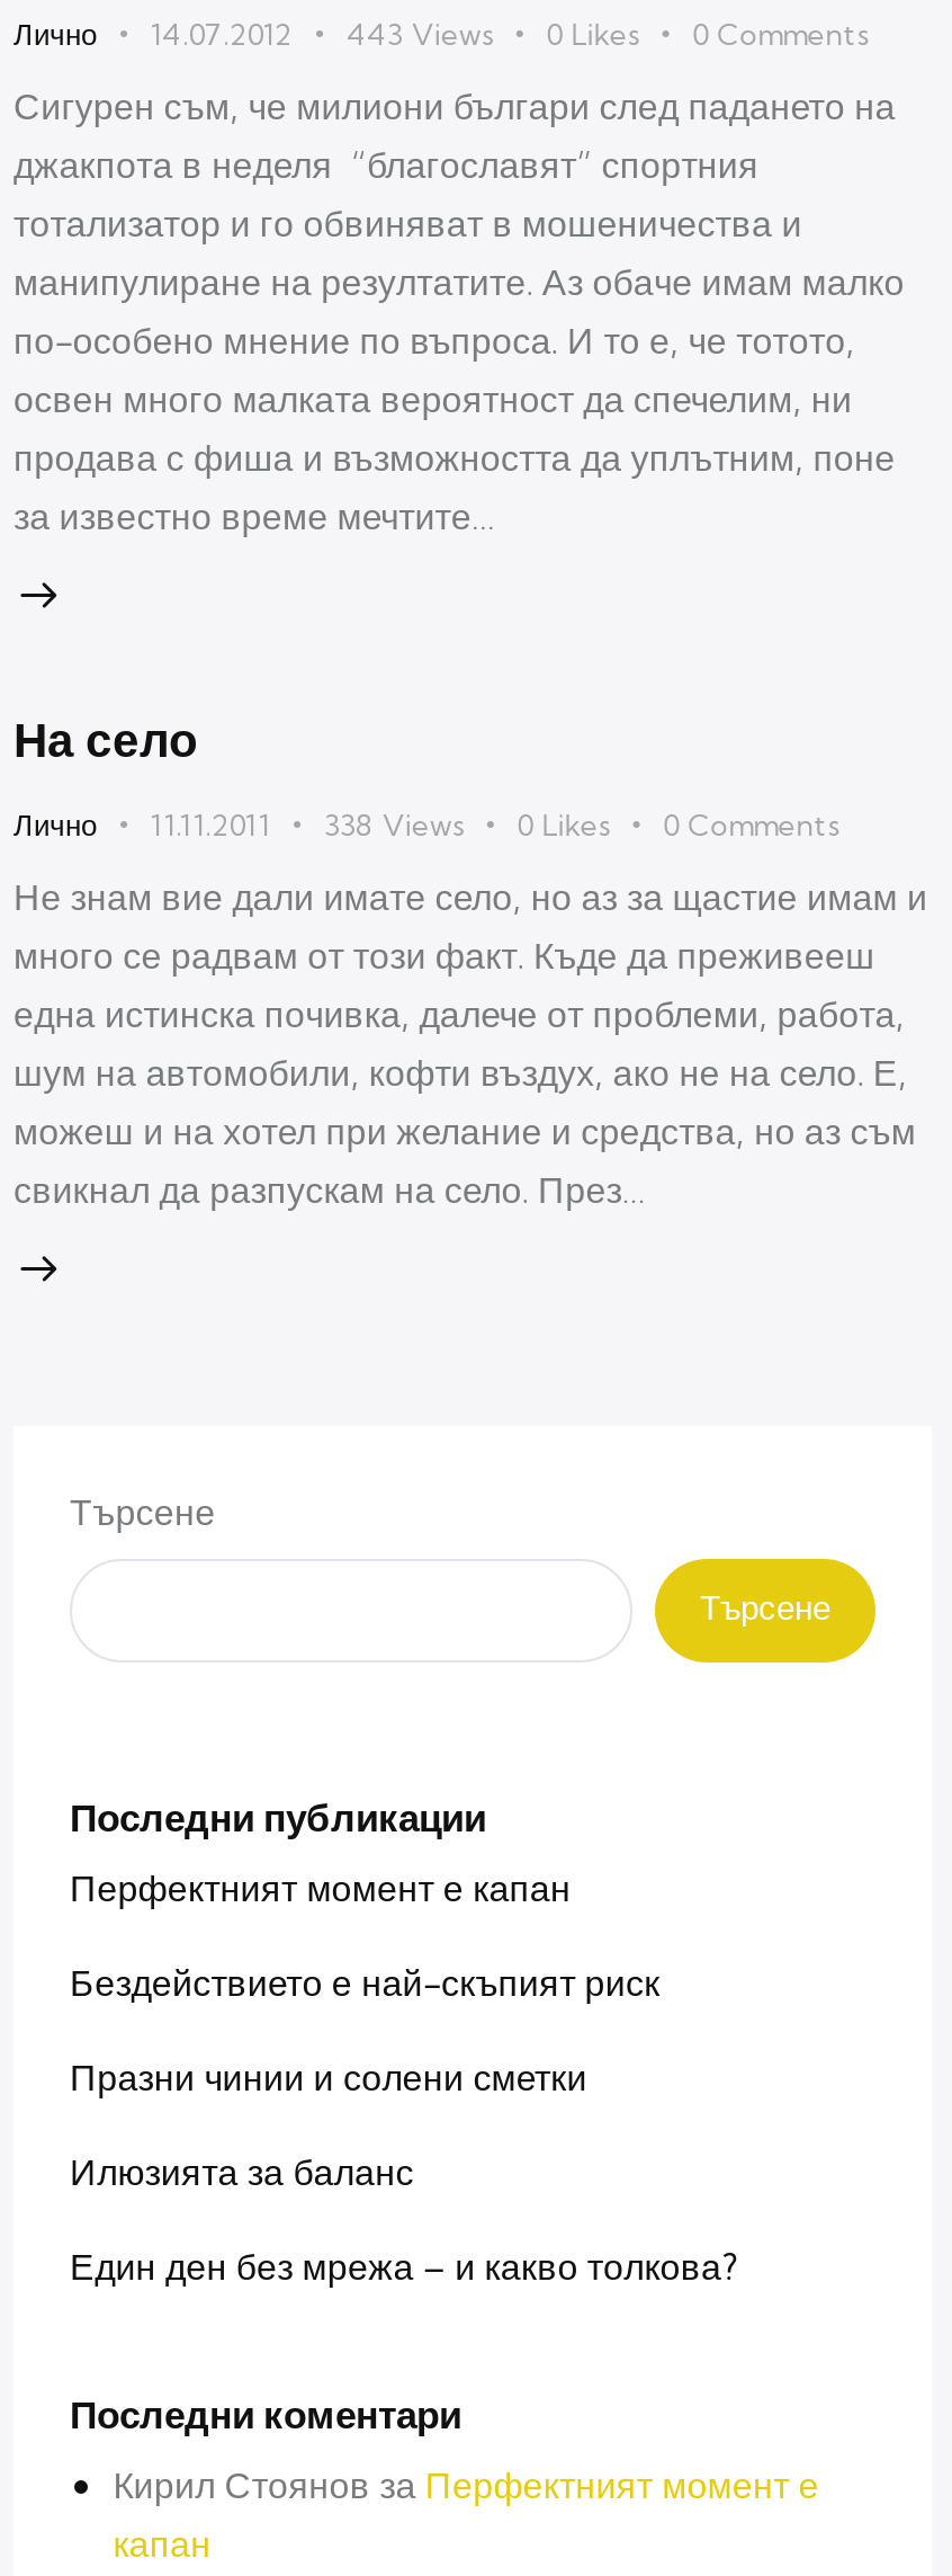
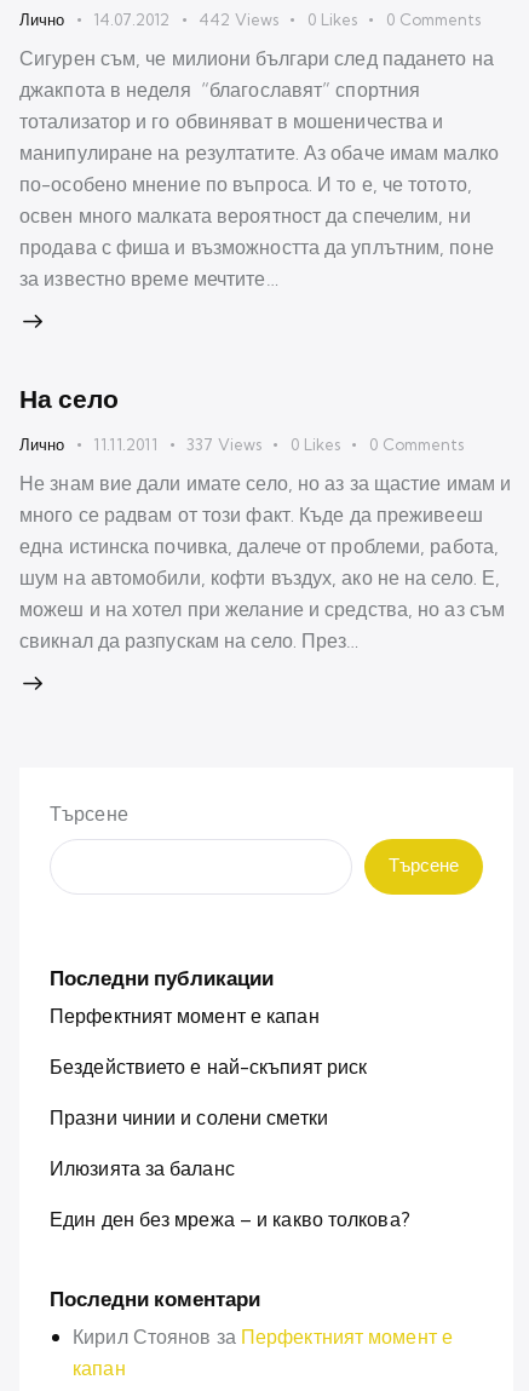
[14,15,868,51] Лично 14.07.2012 443 Views 0 Likes 0 Comments -> [19,9,480,29] Лично 14.07.2012 442 Views 0 Likes 0 Comments
[14,806,839,842] Лично 11.11.2011 338 Views 0 Likes 0 Comments -> [19,434,463,454] Лично 11.11.2011 337 Views 0 Likes 0 Comments

